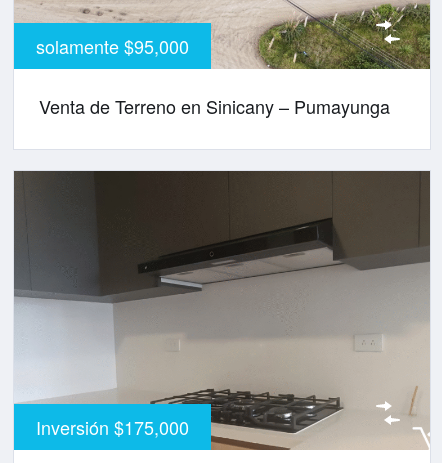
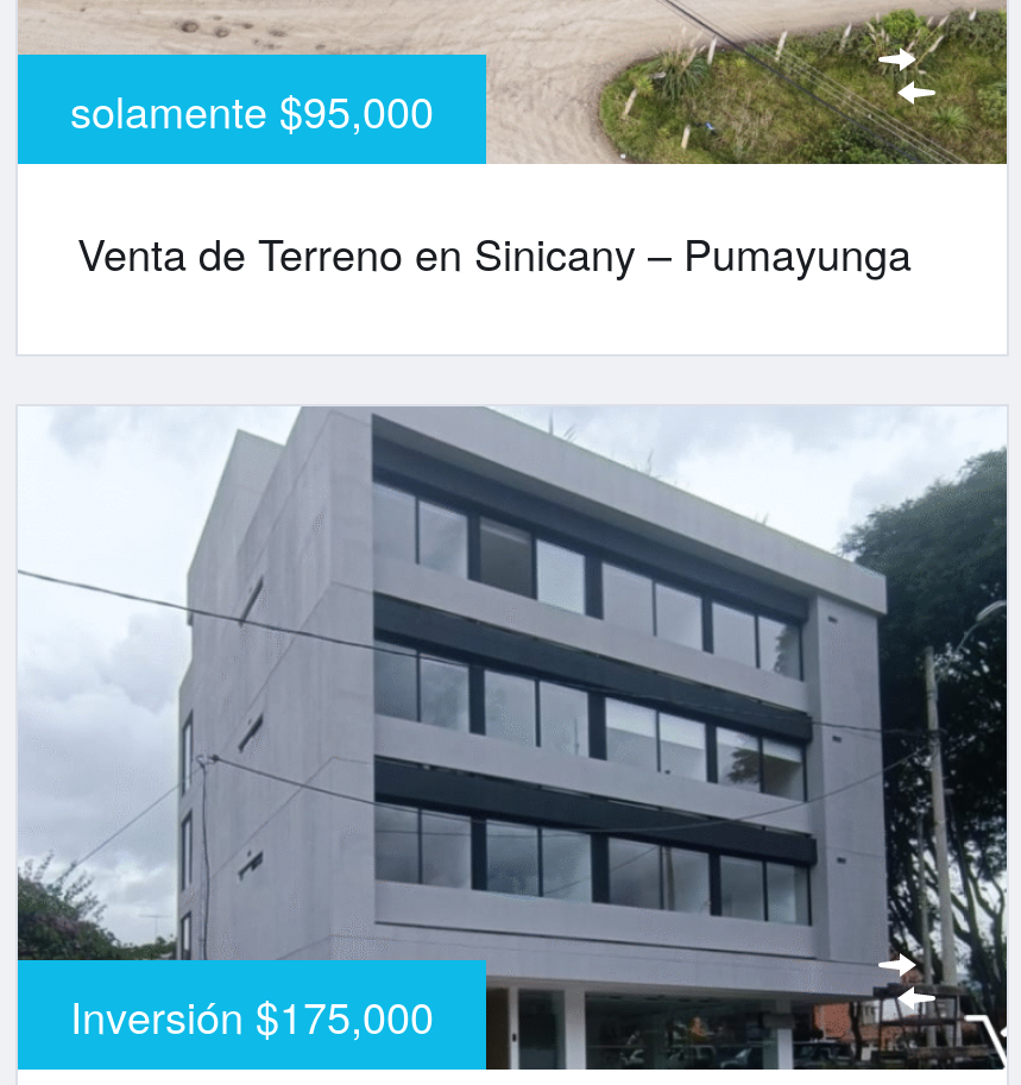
[13,170,431,451] [image] -> [15,406,1009,1072] [image]

